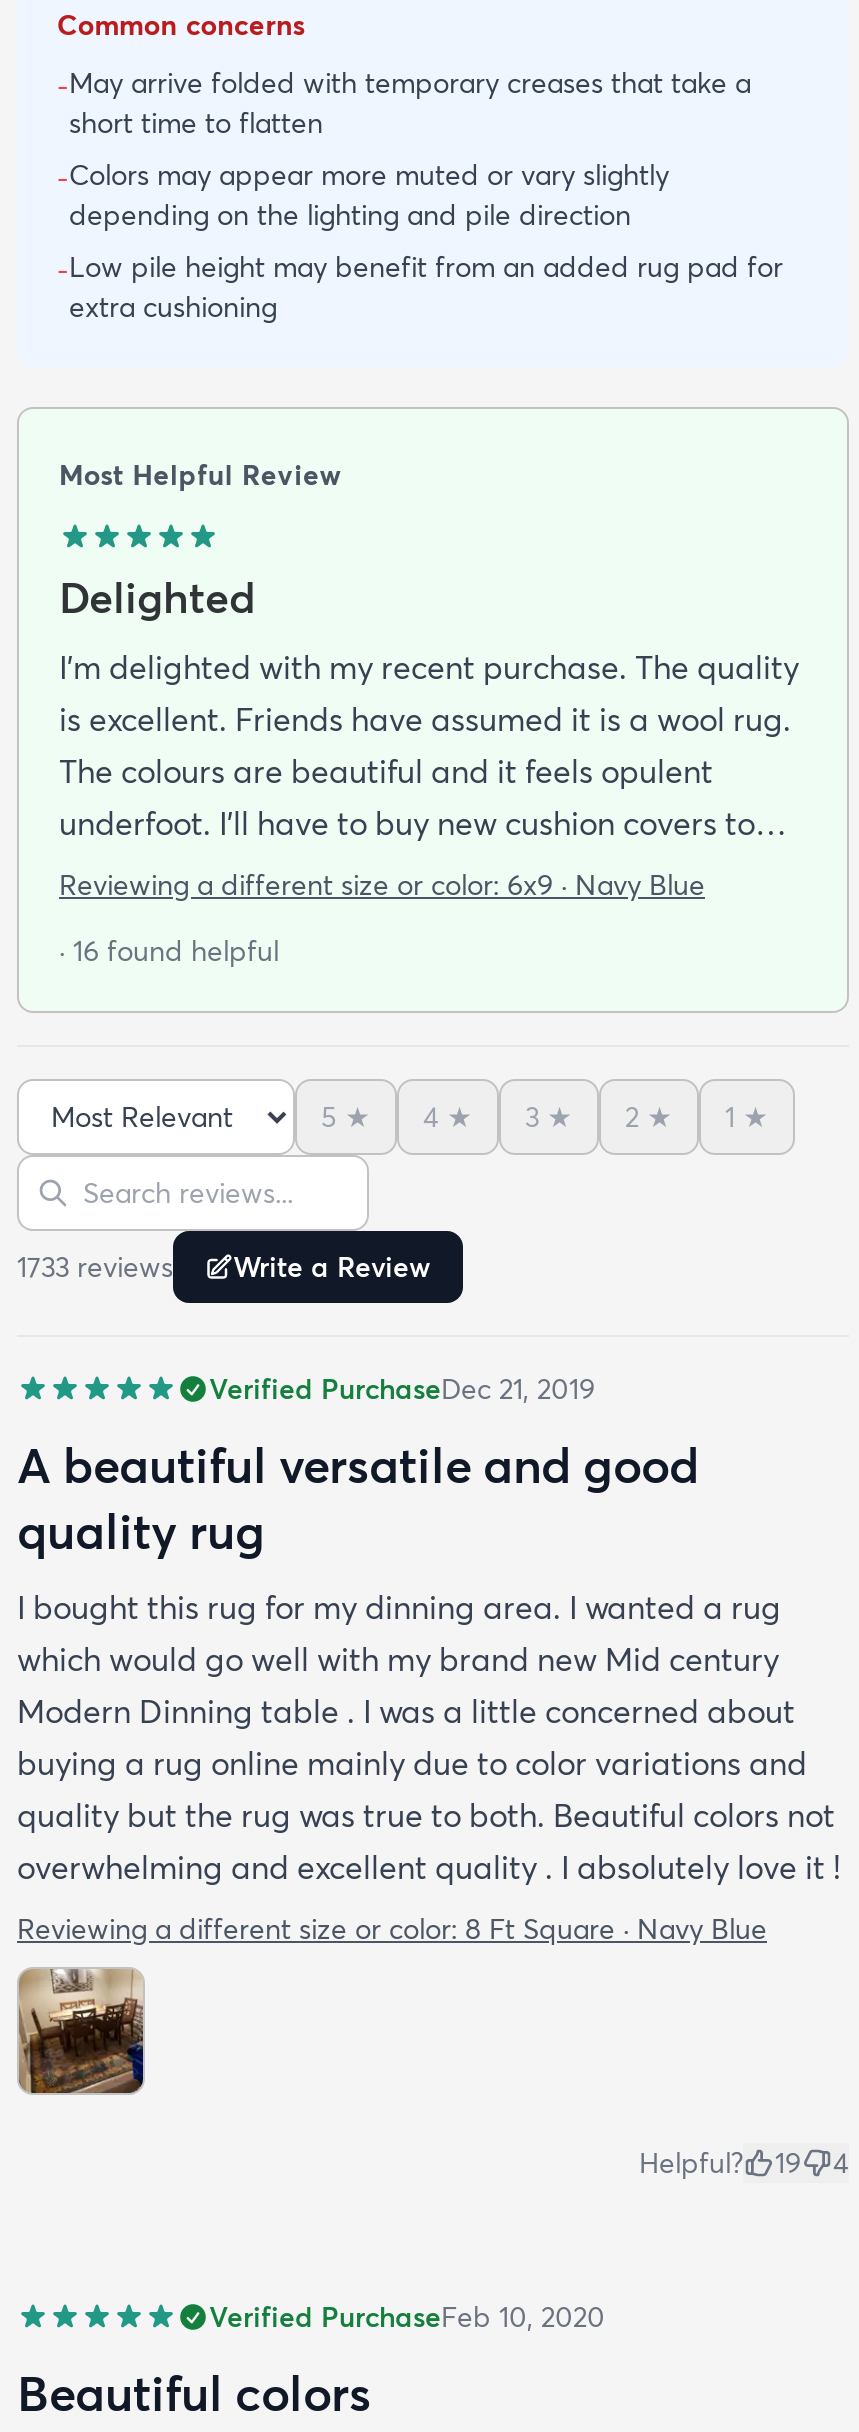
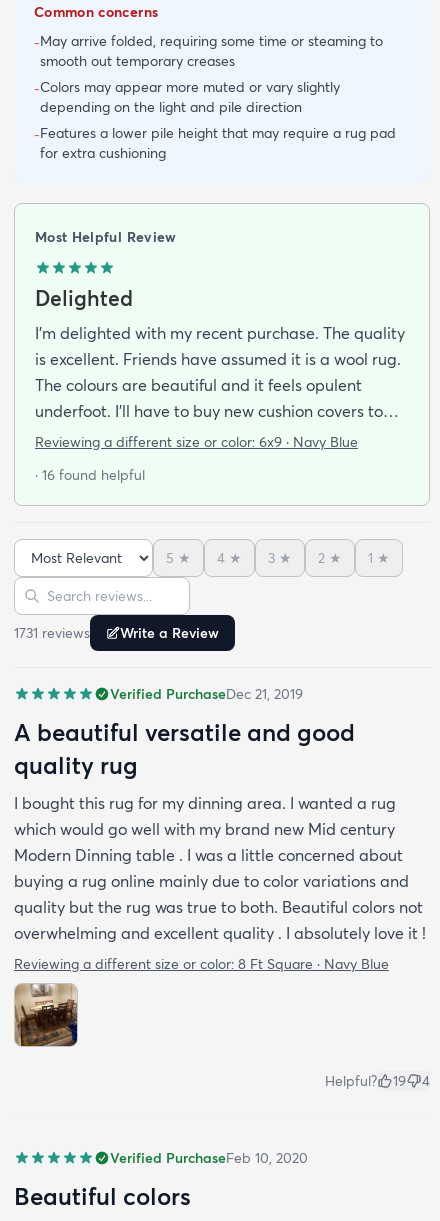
[57,65,751,141] -May arrive folded with temporary creases that take a | short time to flatten -> [34,32,383,70] -May arrive folded, requiring some time or steaming to | smooth out temporary creases
[57,197,783,325] depending on the lighting and pile direction | -Low pile height may benefit from an added rug pad for | extra cushioning -> [34,98,396,162] depending on the light and pile direction | -Features a lower pile height that may require a rug pad | for extra cushioning
[17,1249,431,1285] 1733 reviews Write a Review -> [14,624,219,642] 1731 reviews Write a Review

